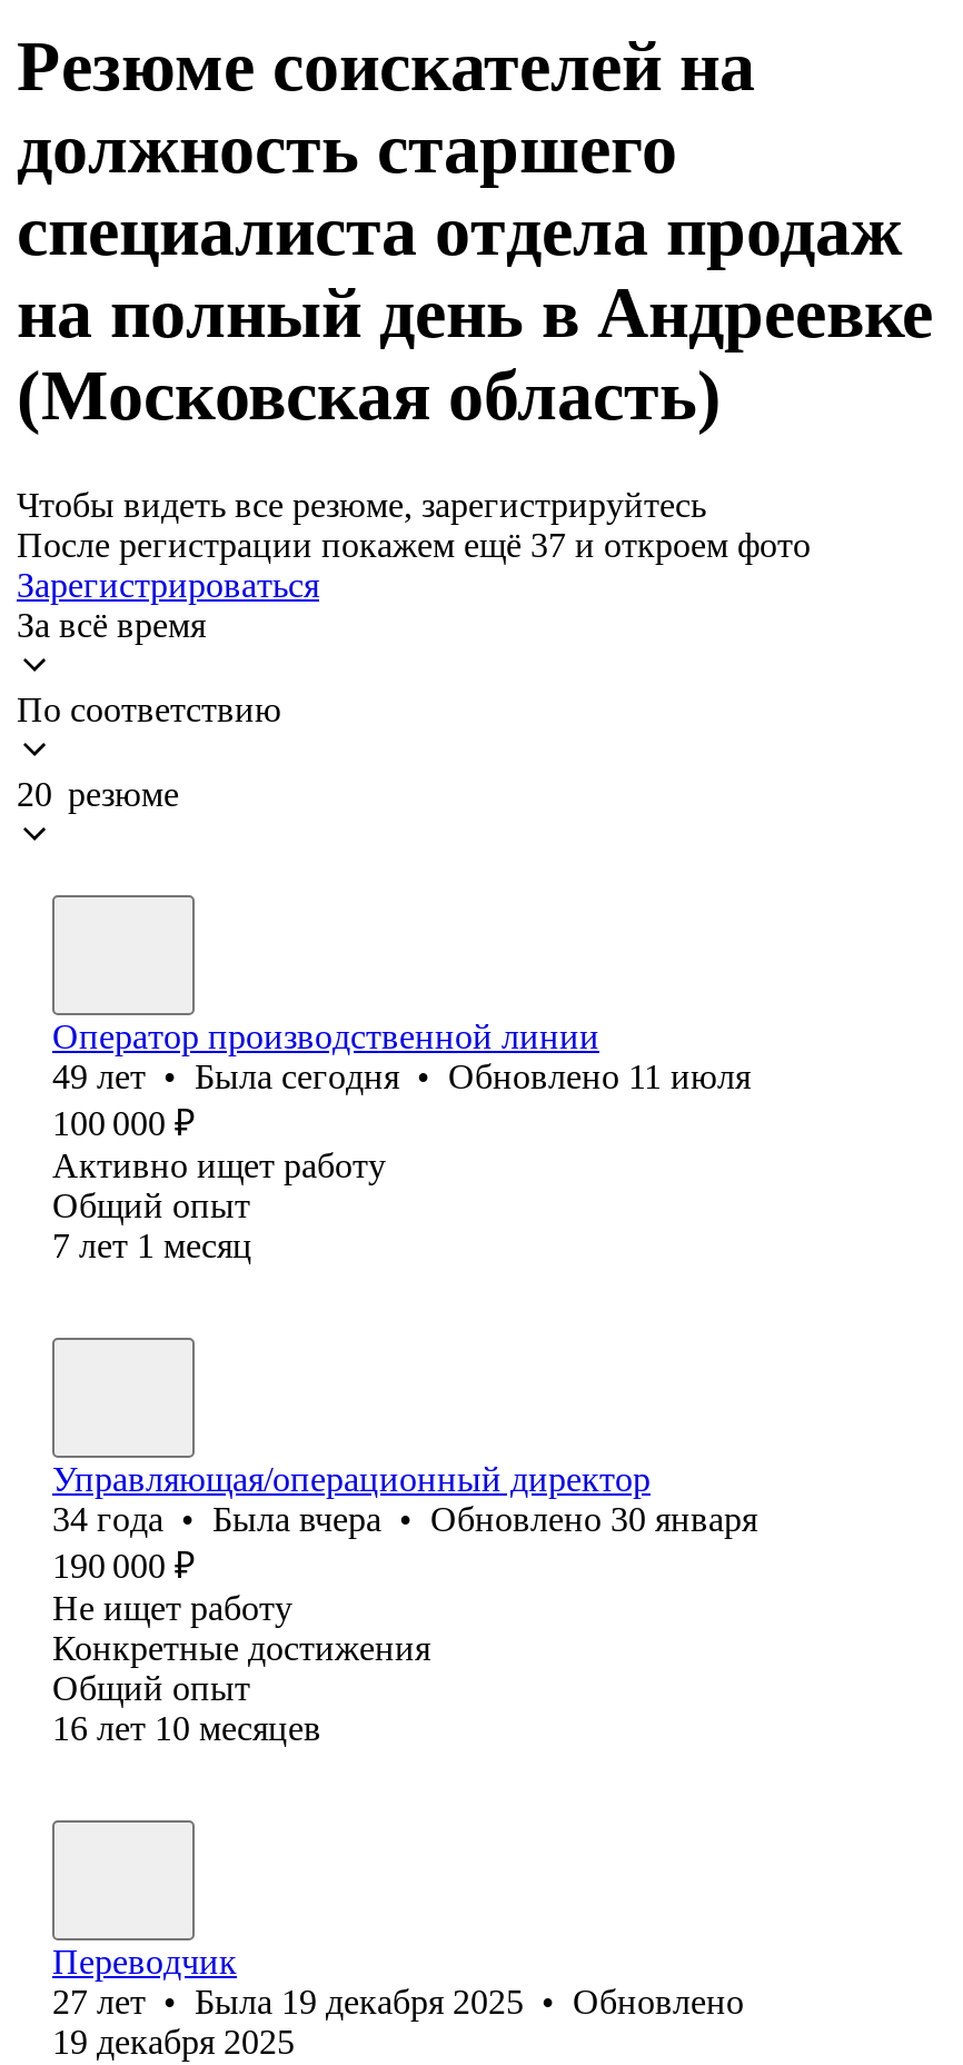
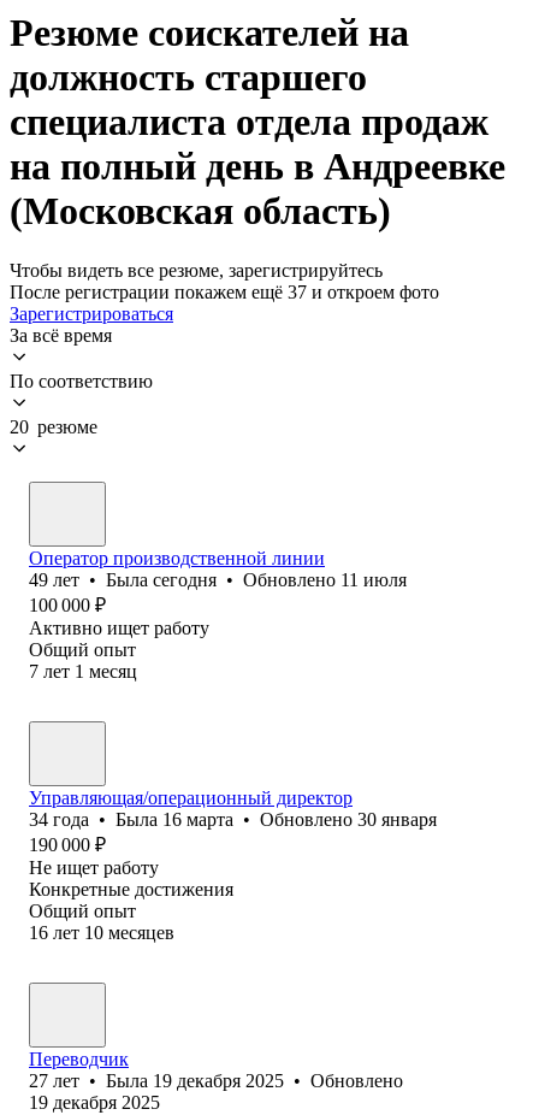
[52,1500,757,1538] 34 года • Была вчера • Обновлено 30 января -> [29,809,437,830] 34 года • Была 16 марта • Обновлено 30 января

